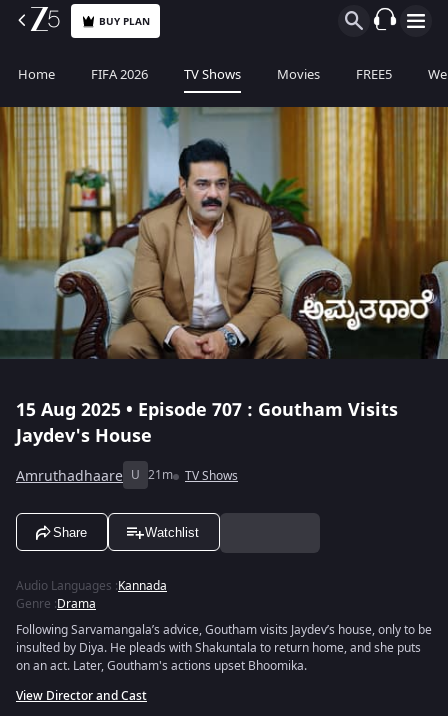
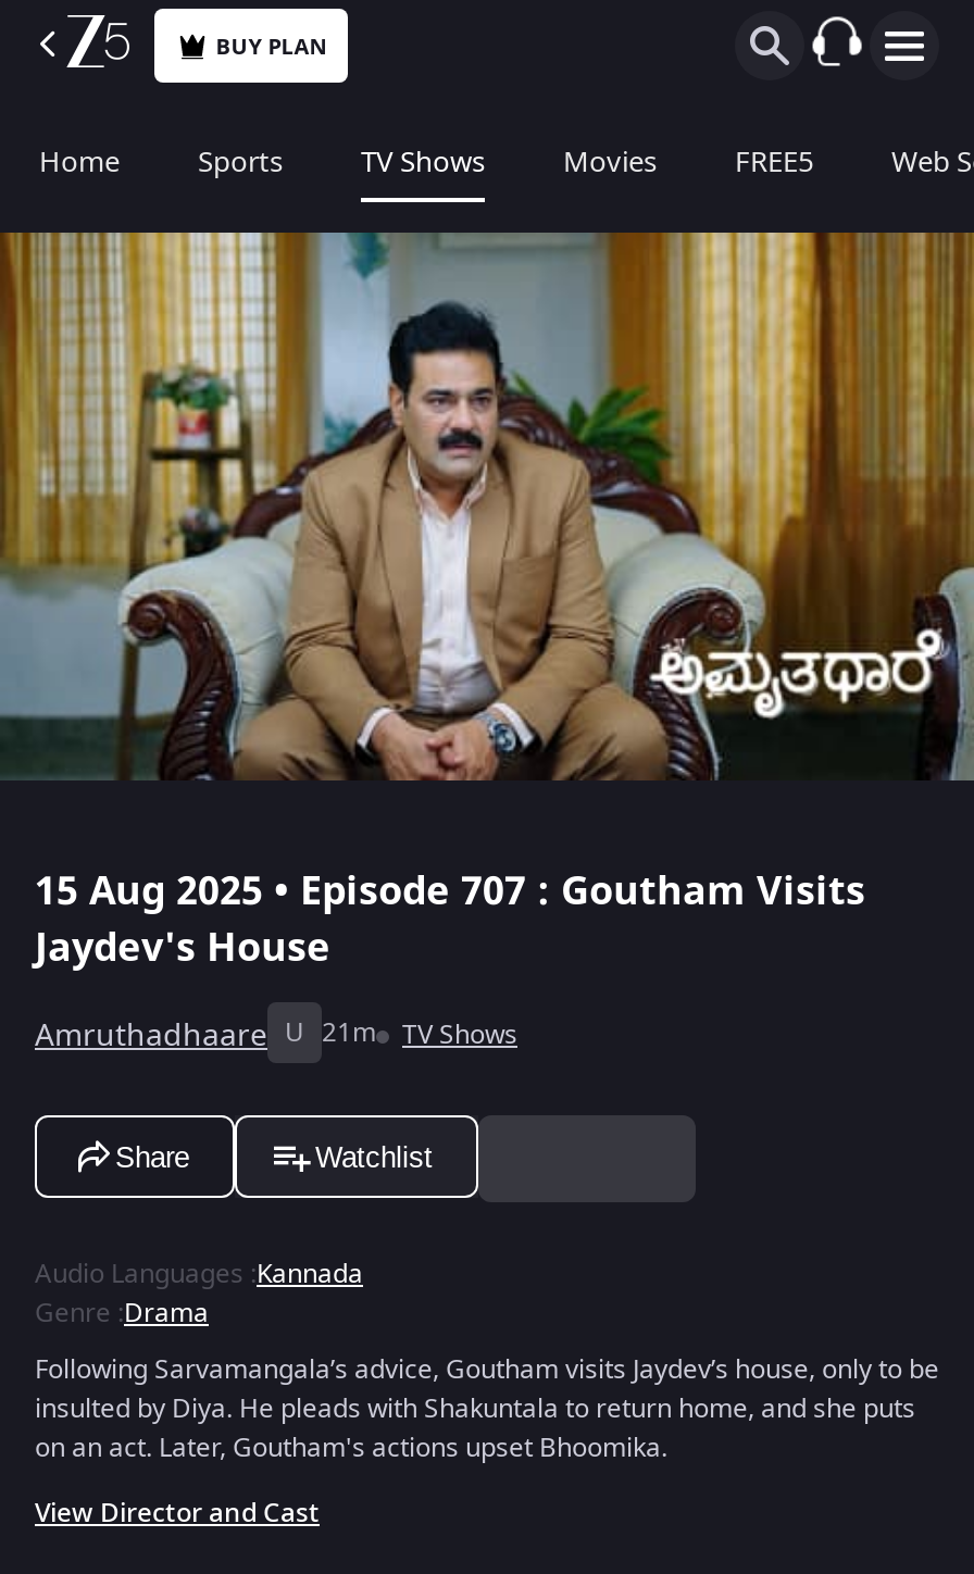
[91,65,148,84] FIFA 2026 -> [198,141,283,183] Sports

